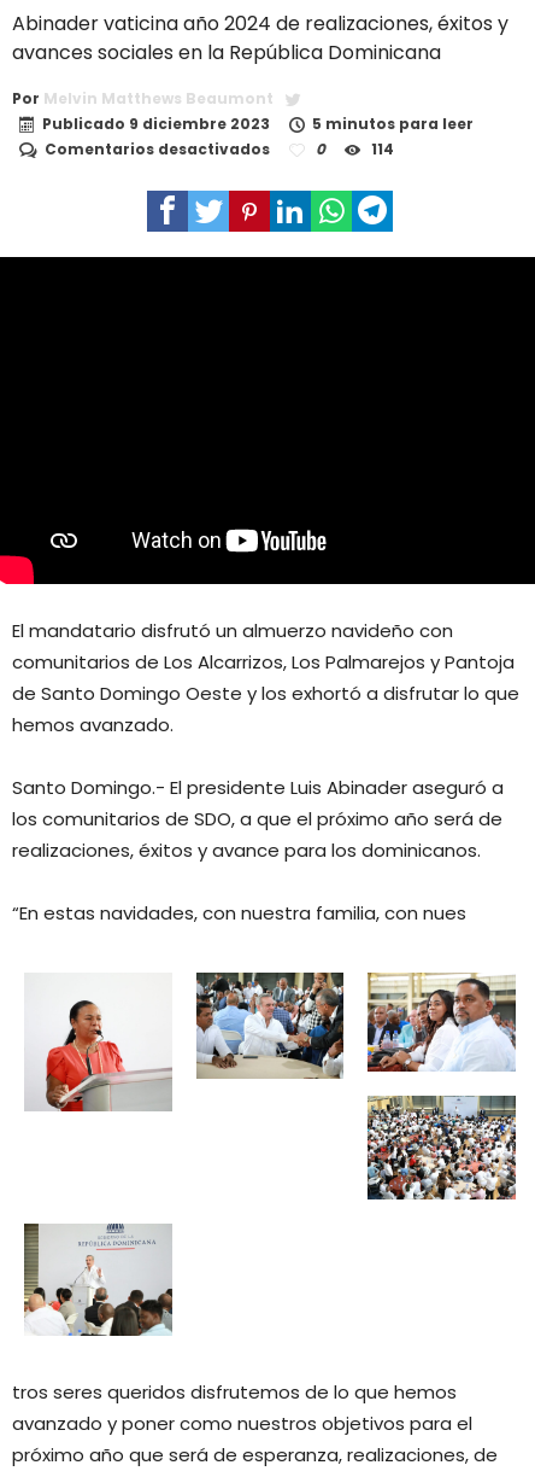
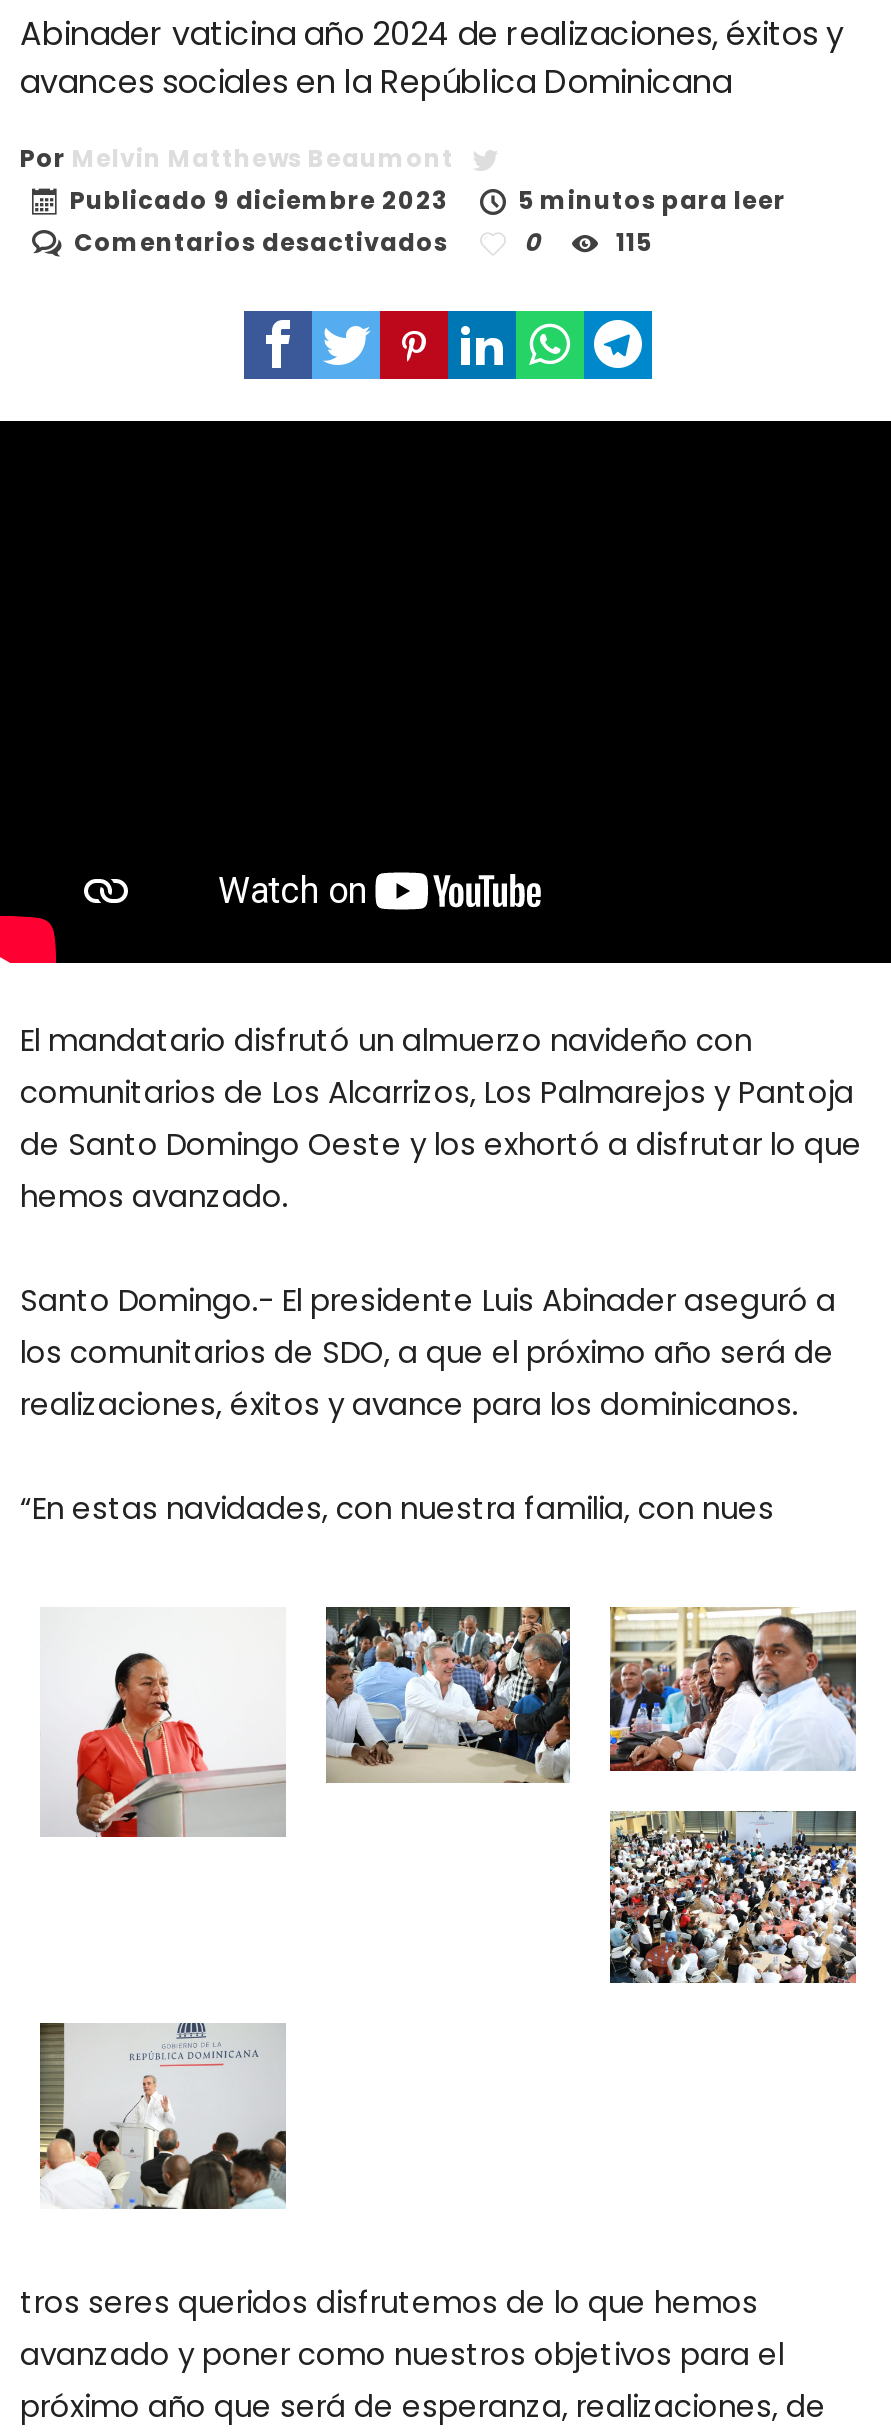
[368,139,394,159] 114 -> [610,225,652,259] 115

